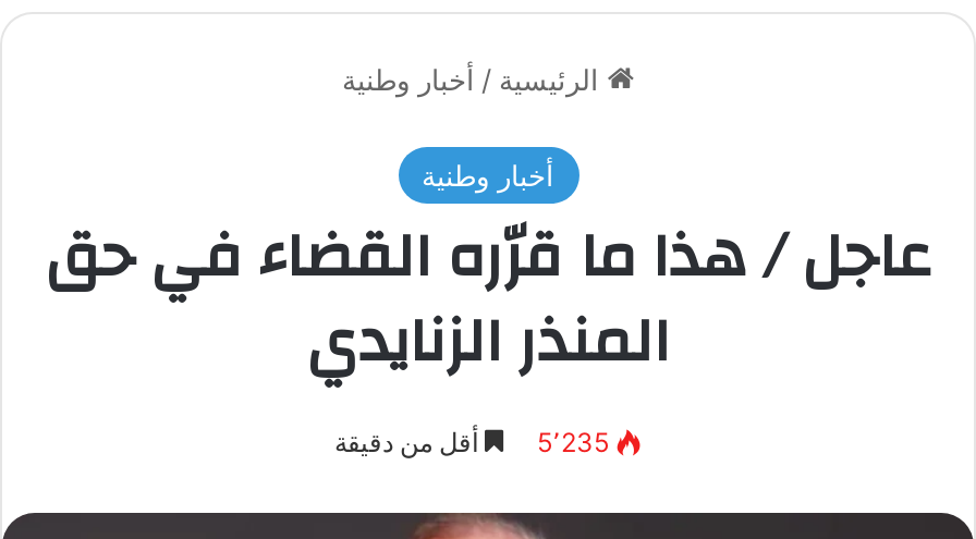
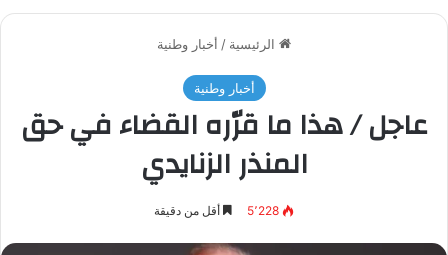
[537,426,609,458] 5٬235 -> [247,203,279,218] 5٬228

